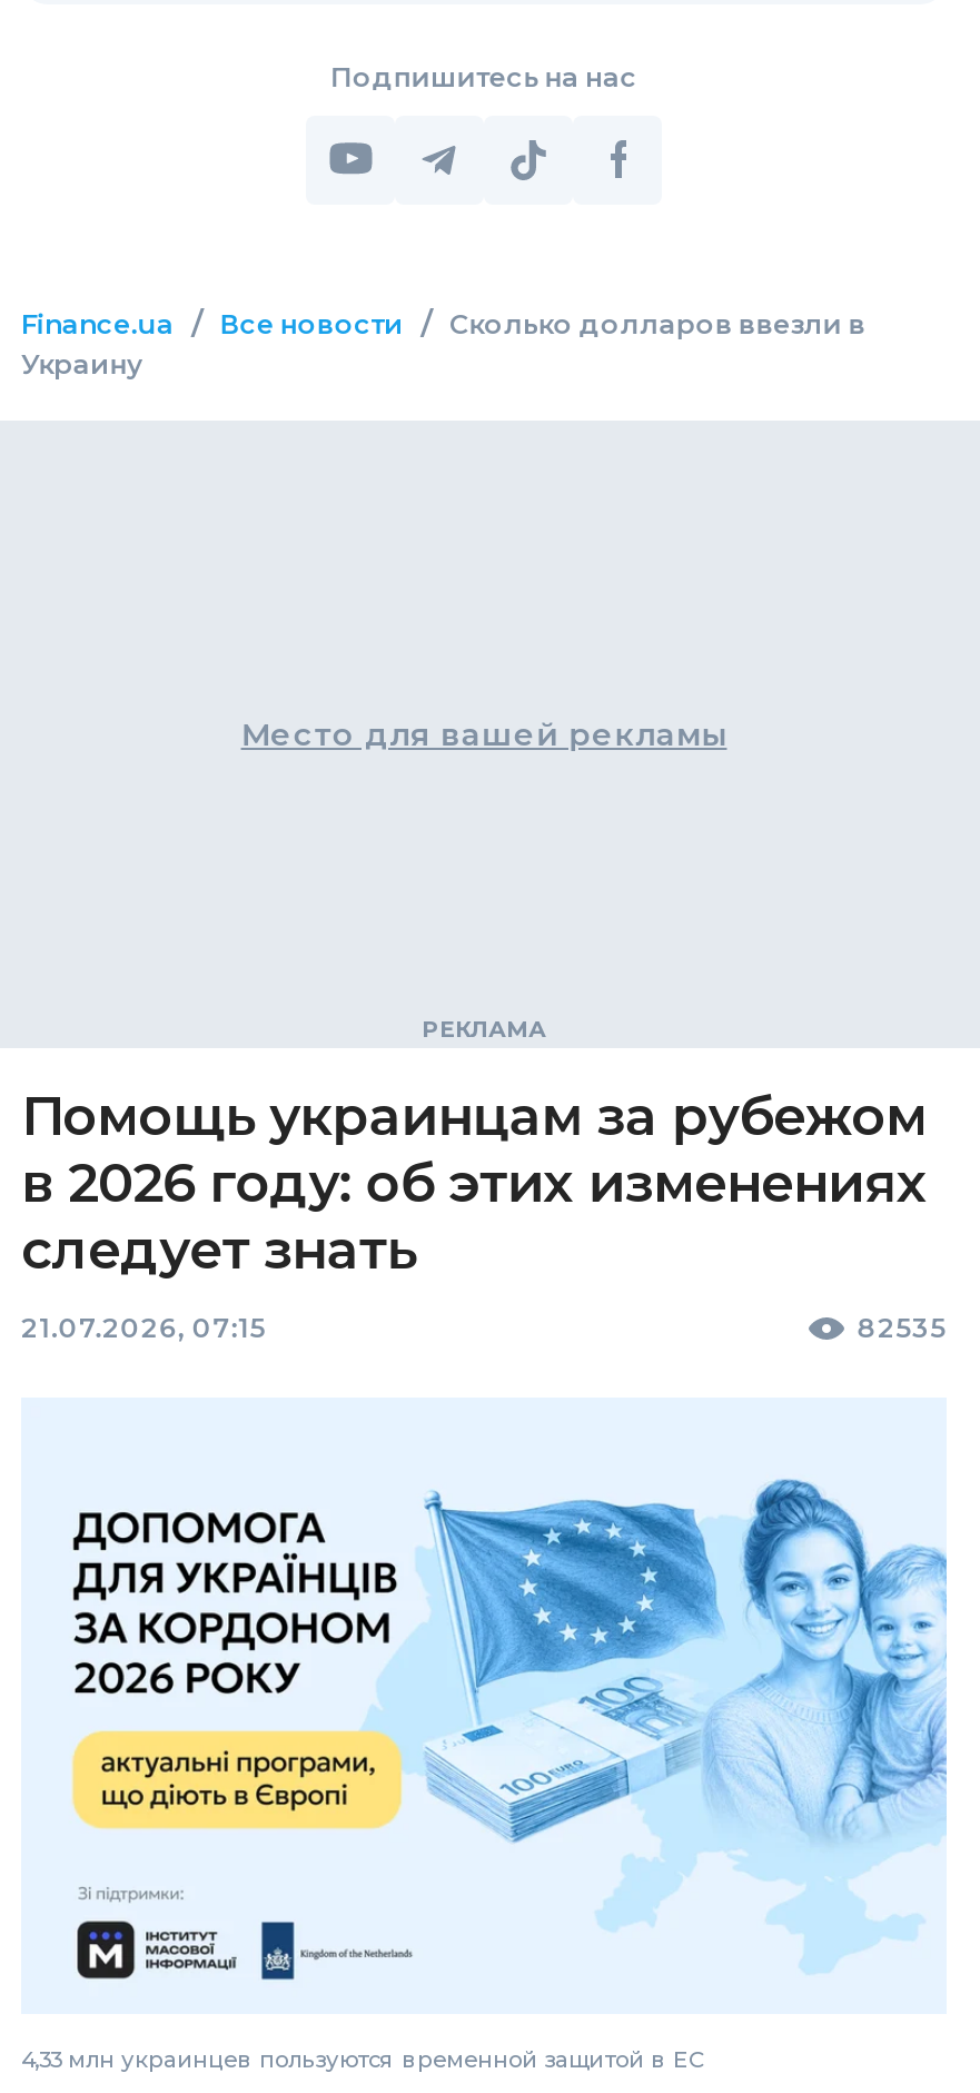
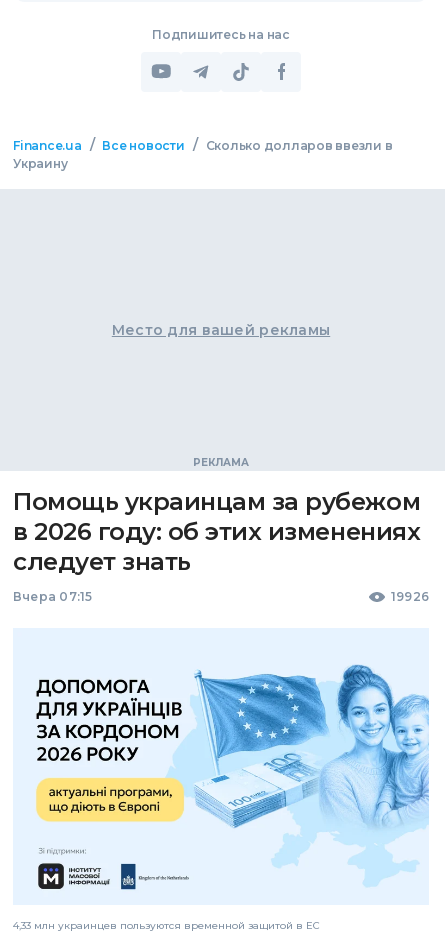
[21,1310,947,1343] 21.07.2026, 07:15 | 82535 -> [13,588,429,603] Вчера 07:15 | 19926

